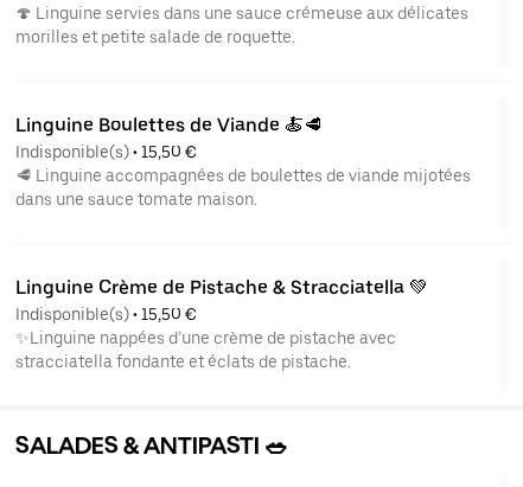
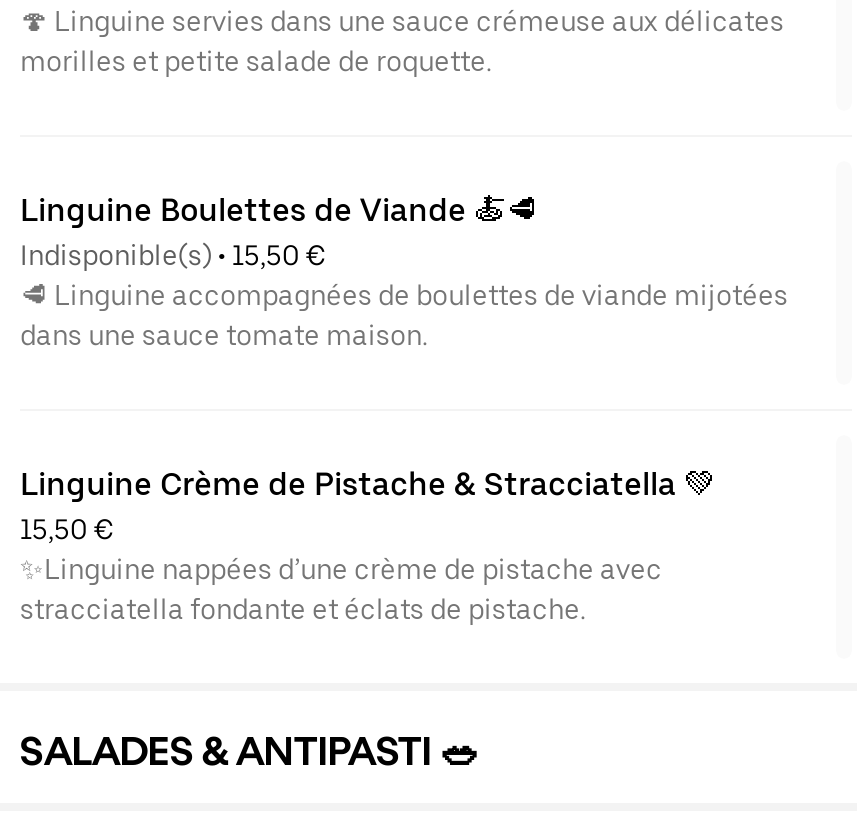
[15,304,197,323] Indisponible(s) • 15,50 € -> [20,514,114,546] 15,50 €

